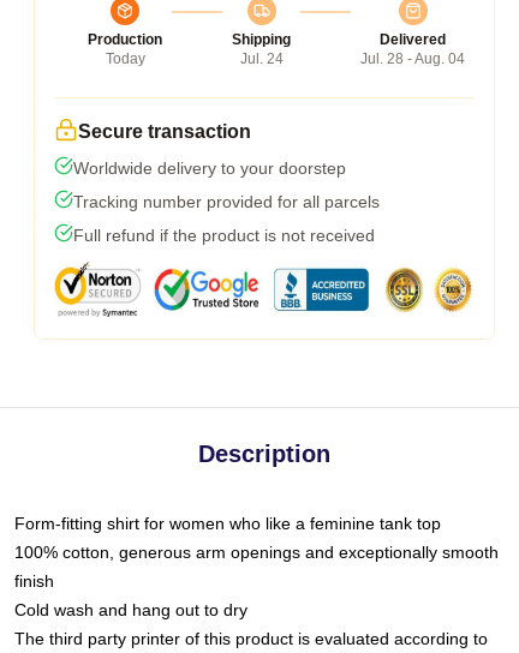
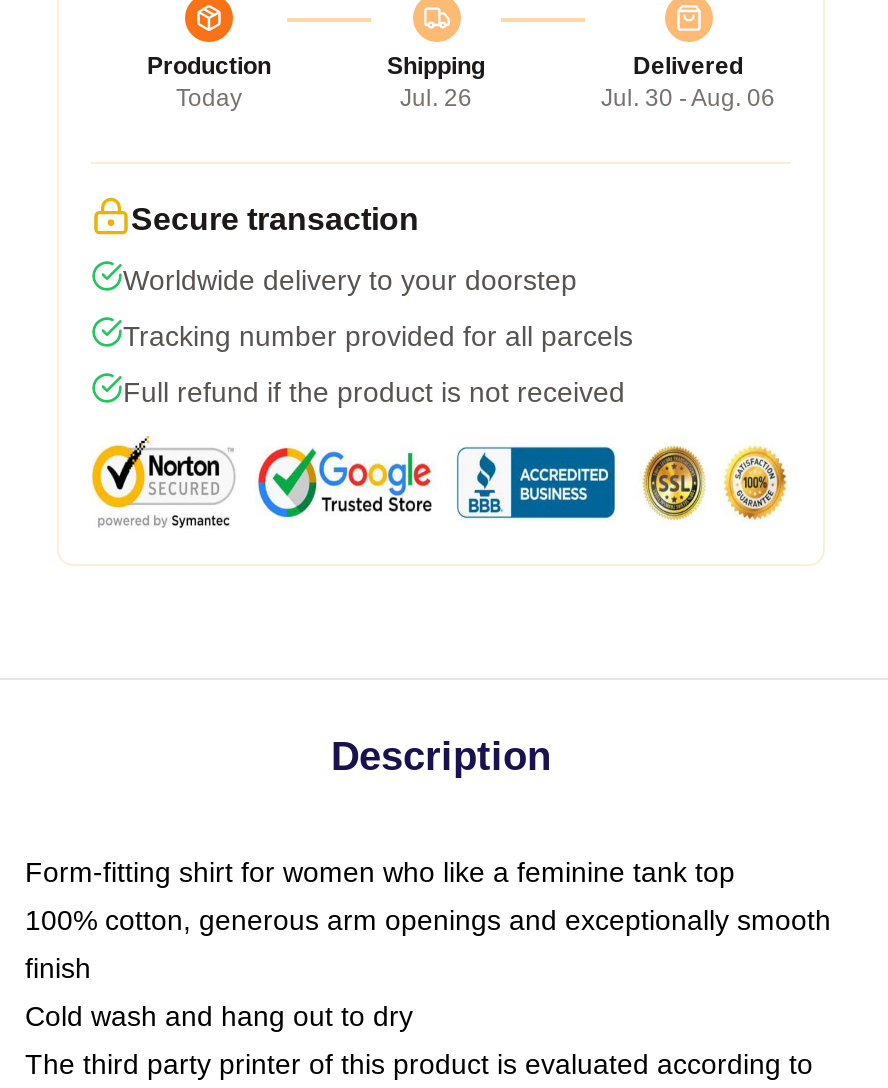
[240,50,283,67] Jul. 24 -> [400,84,472,112] Jul. 26
[360,50,465,67] Jul. 28 - Aug. 04 -> [601,84,775,112] Jul. 30 - Aug. 06

